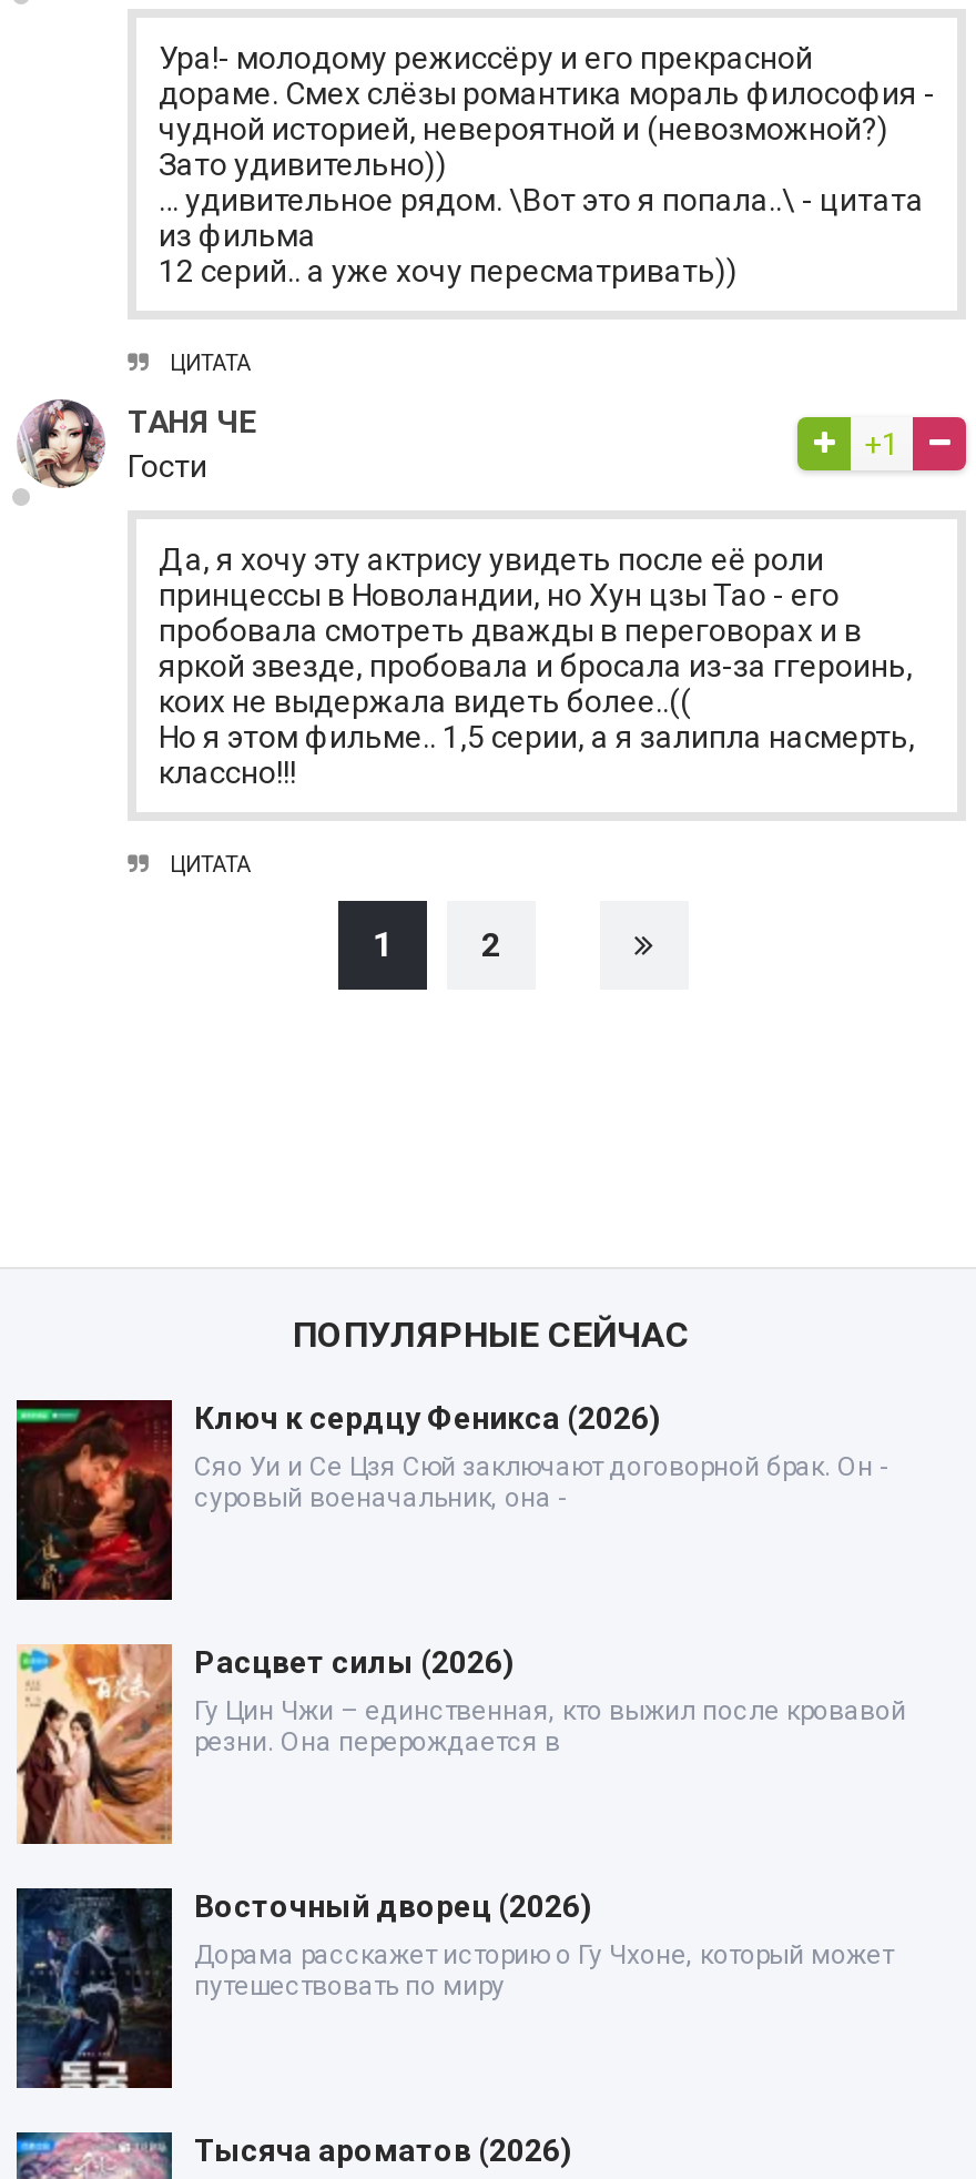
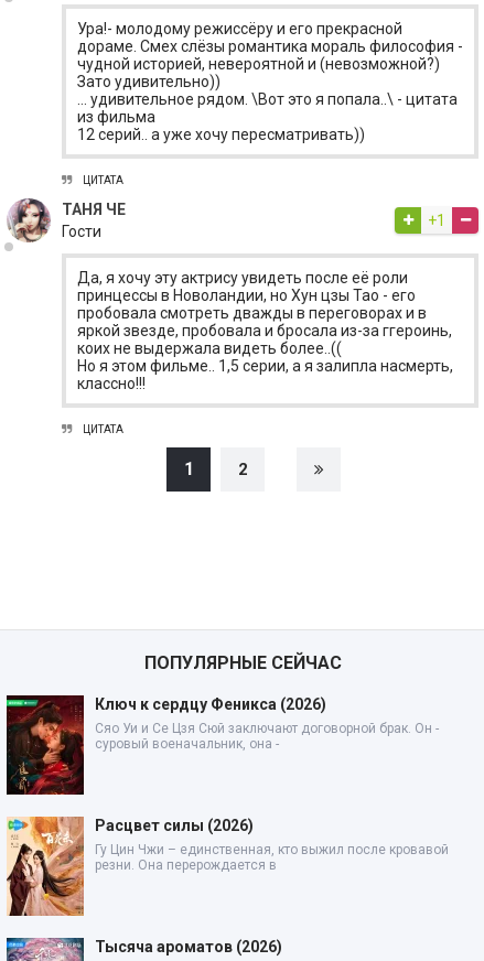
[14,1886,893,2090] [image] | Восточный дворец (2026) | Дорама расскажет историю о Гу Чхоне, который может | путешествовать по миру -> none

